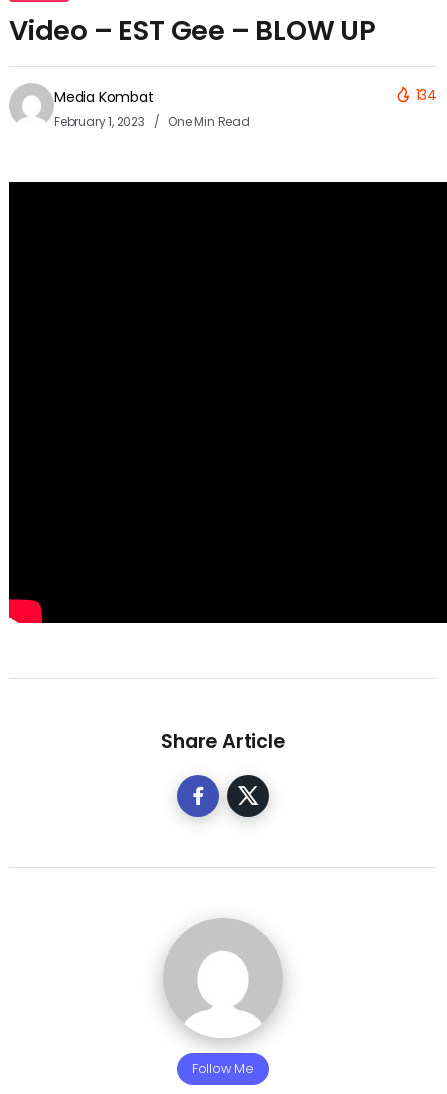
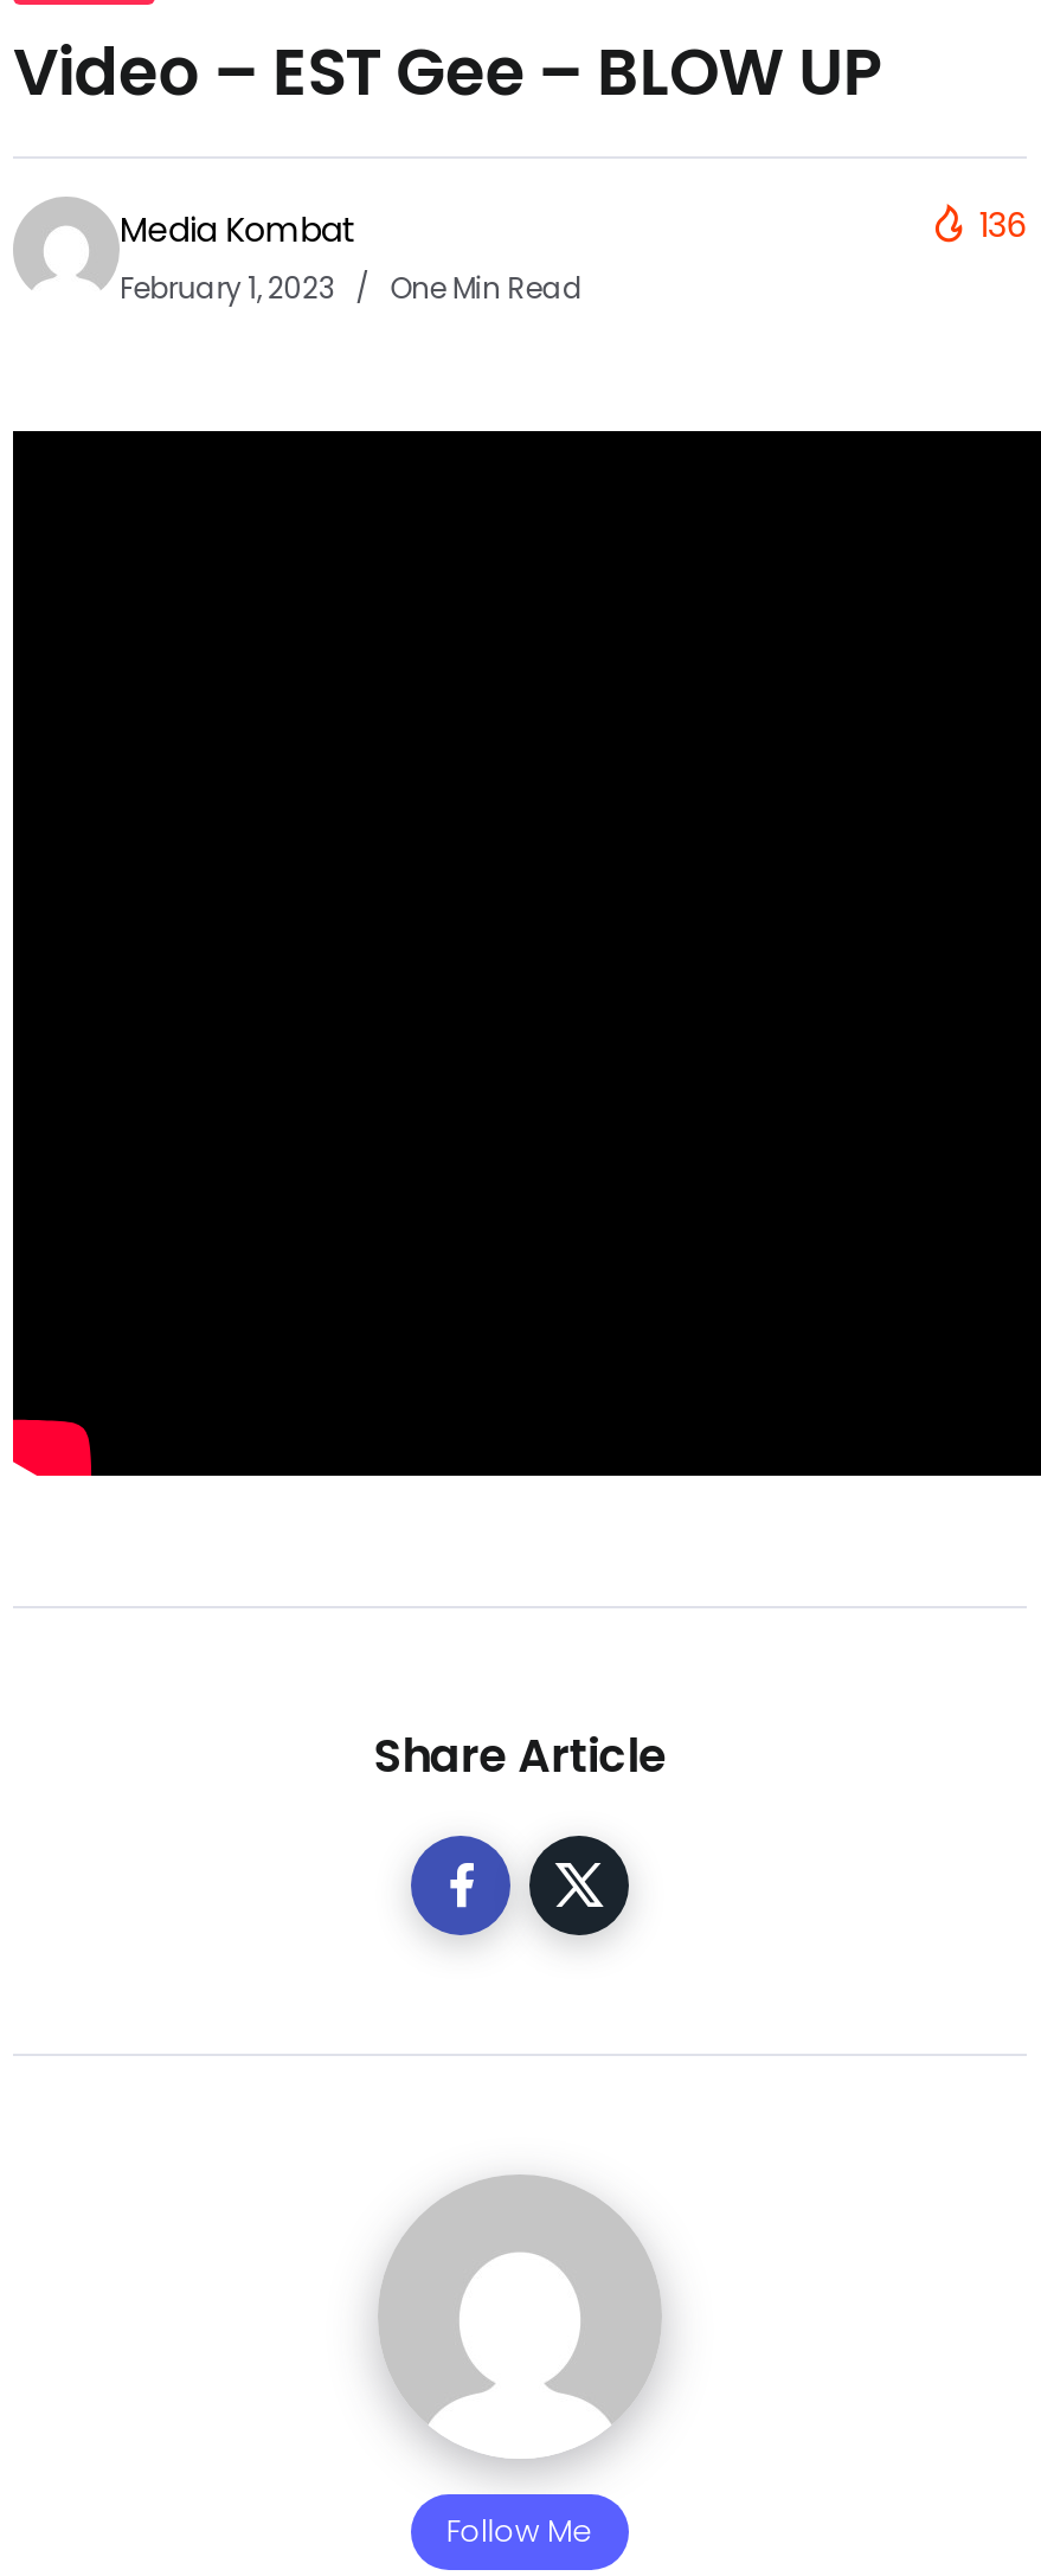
[416,84,437,104] 134 -> [978,200,1027,248] 136

